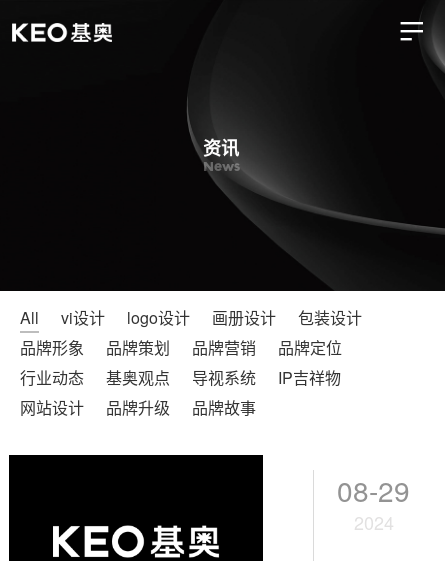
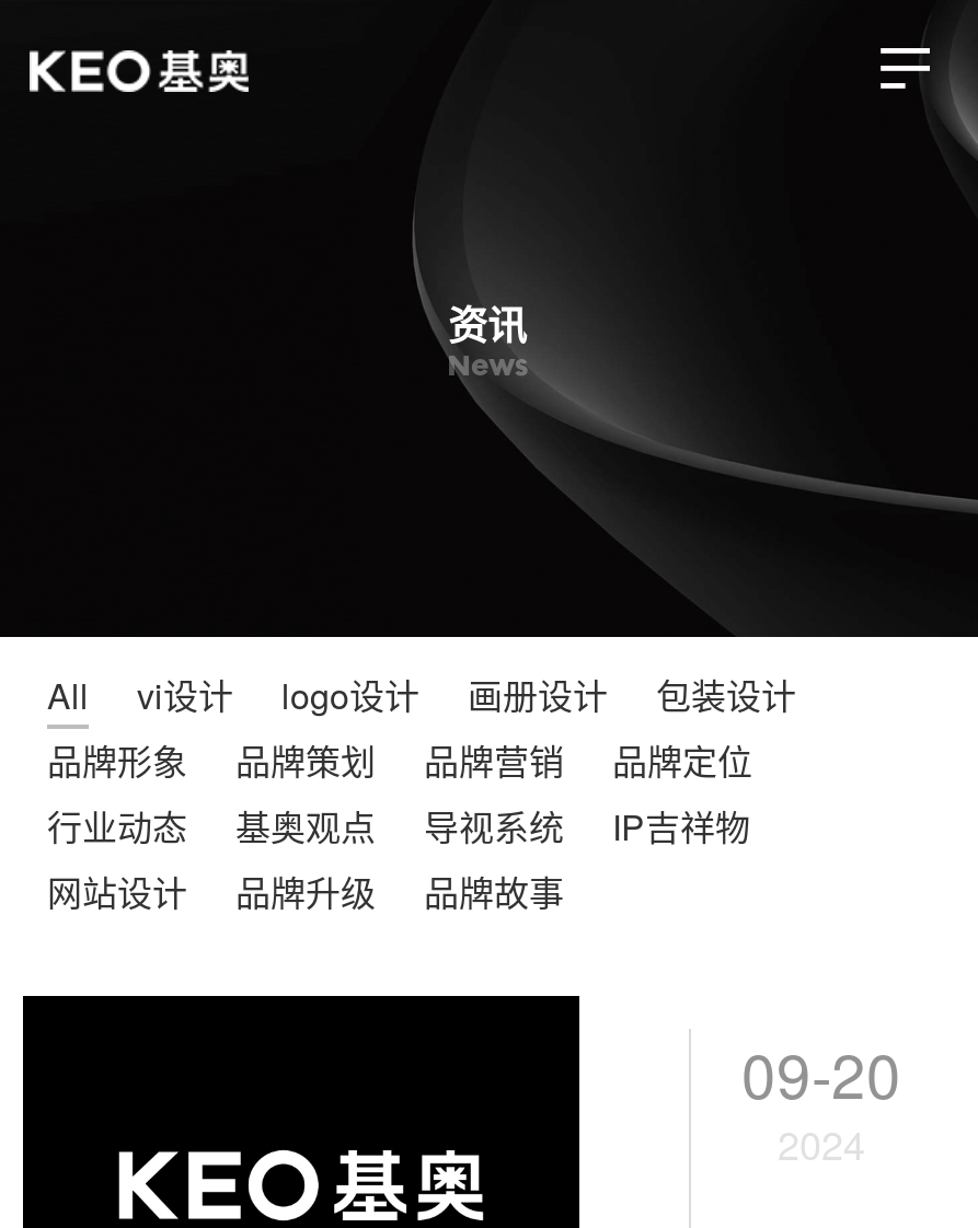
[337,470,410,510] 08-29 -> [741,1029,901,1117] 09-20

